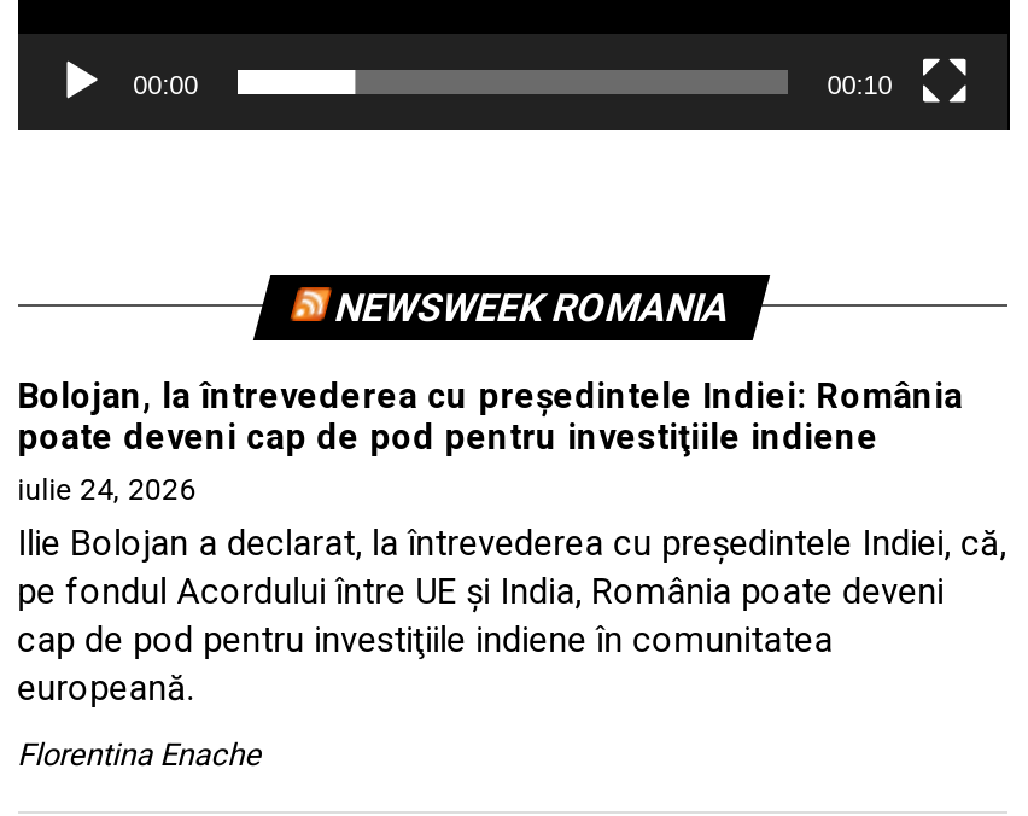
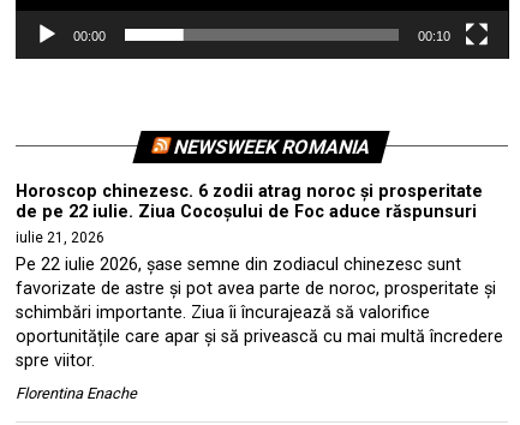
[17,376,1007,709] Bolojan, la întrevederea cu preşedintele Indiei: România | poate deveni cap de pod pentru investiţiile indiene | iulie 24, 2026 | Ilie Bolojan a declarat, la întrevederea cu preşedintele Indiei, că, | pe fondul Acordului între UE şi India, România poate deveni | cap de pod pentru investiţiile indiene în comunitatea | europeană. -> [15,181,503,371] Horoscop chinezesc. 6 zodii atrag noroc și prosperitate | de pe 22 iulie. Ziua Cocoșului de Foc aduce răspunsuri | iulie 21, 2026 | Pe 22 iulie 2026, șase semne din zodiacul chinezesc sunt | favorizate de astre și pot avea parte de noroc, prosperitate și | schimbări importante. Ziua îi încurajează să valorifice | oportunitățile care apar și să privească cu mai multă încredere | spre viitor.

